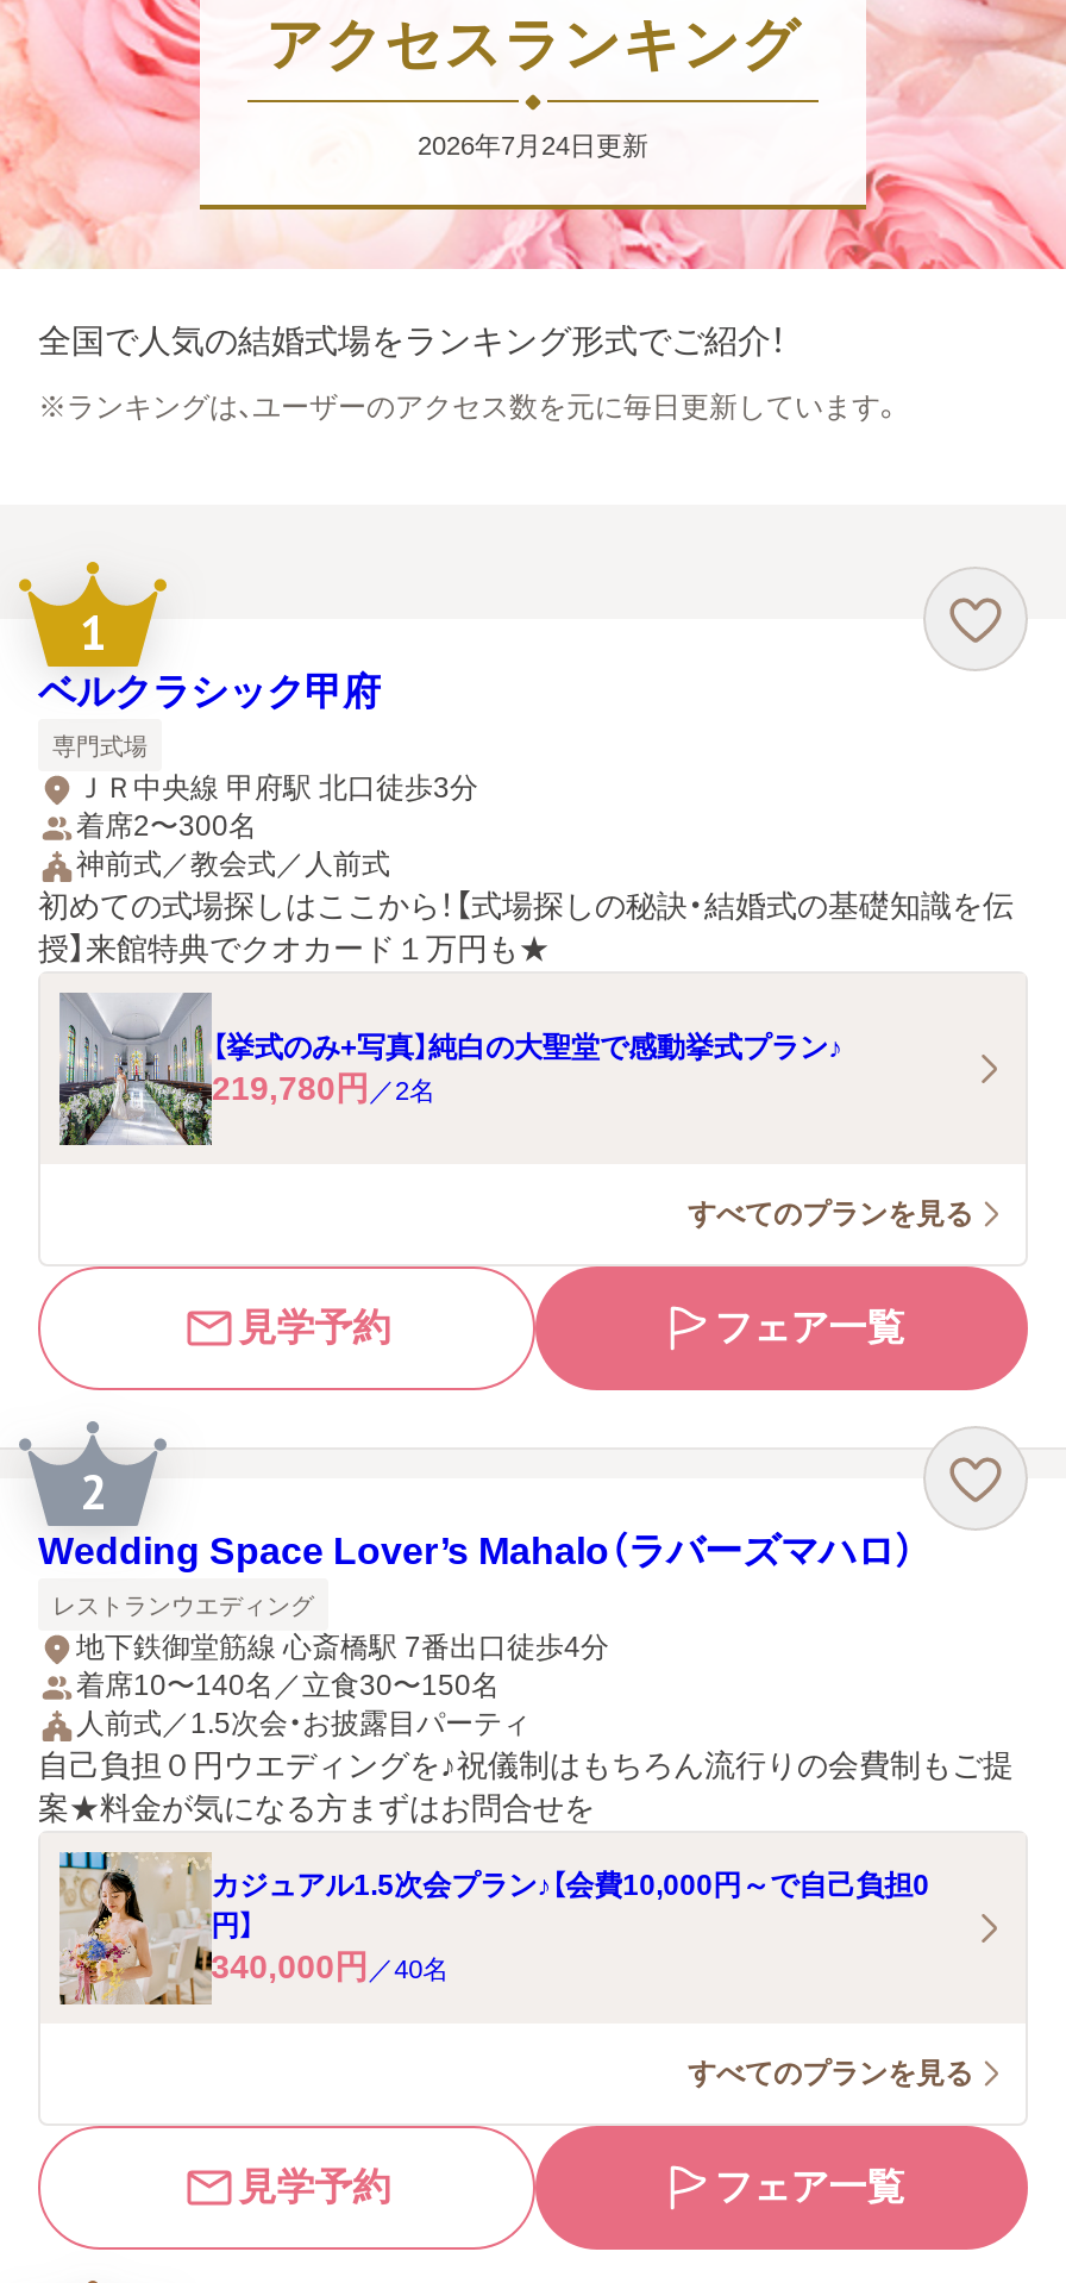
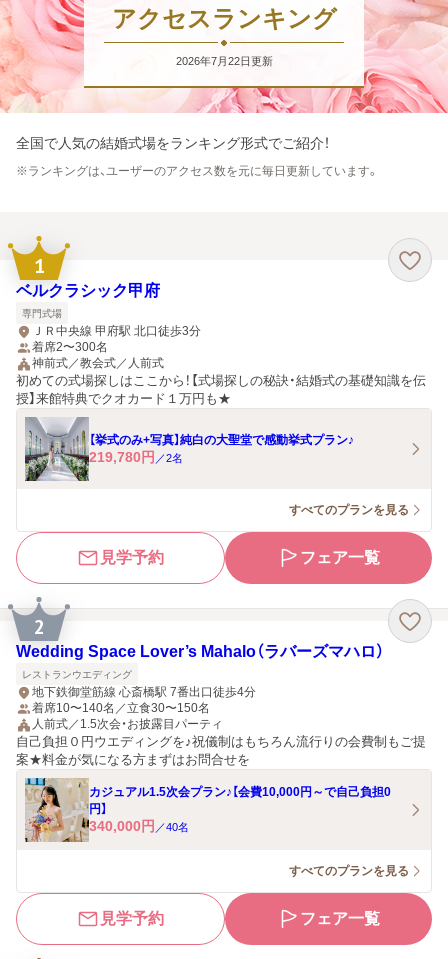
[418,130,648,158] 2026年7月24日更新 -> [175,54,272,66] 2026年7月22日更新

